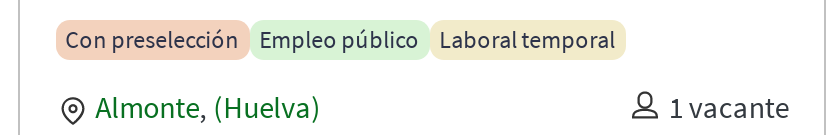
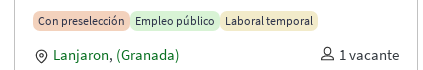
[95,87,321,125] Almonte, (Huelva) -> [53,45,180,64] Lanjaron, (Granada)

